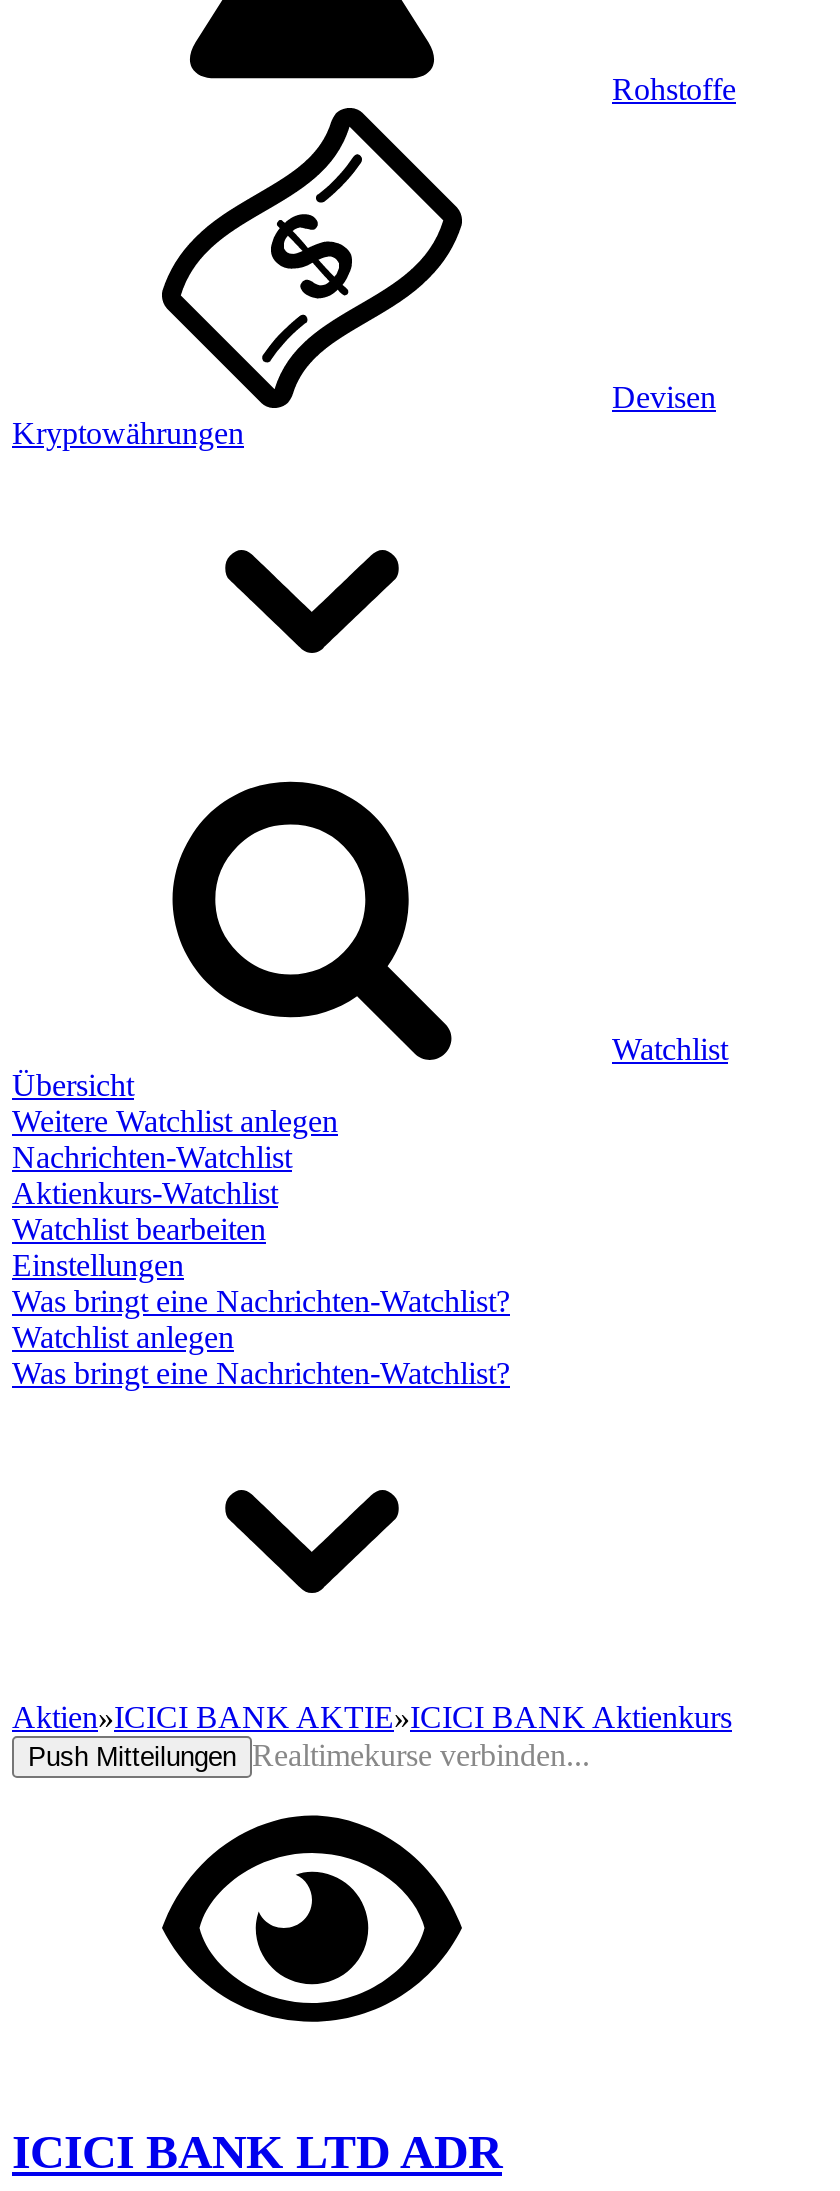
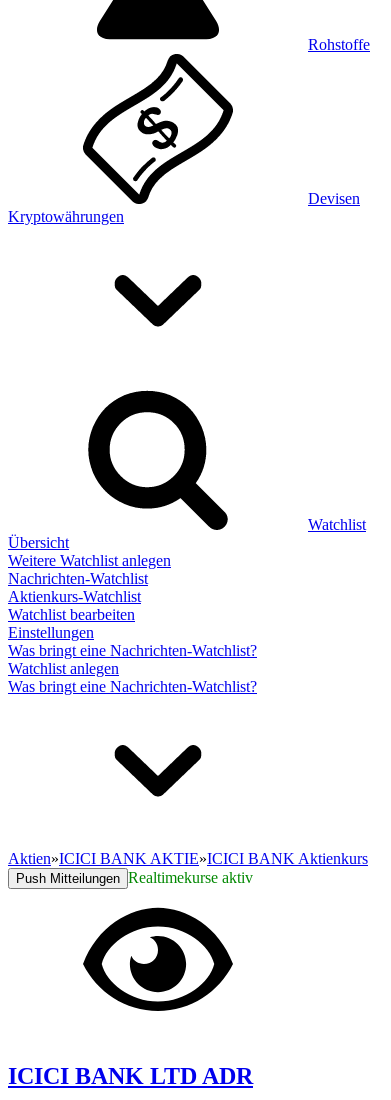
[28,1738,590,1772] Push Mitteilungen Realtimekurse verbinden... -> [16,869,253,886] Push Mitteilungen Realtimekurse aktiv

